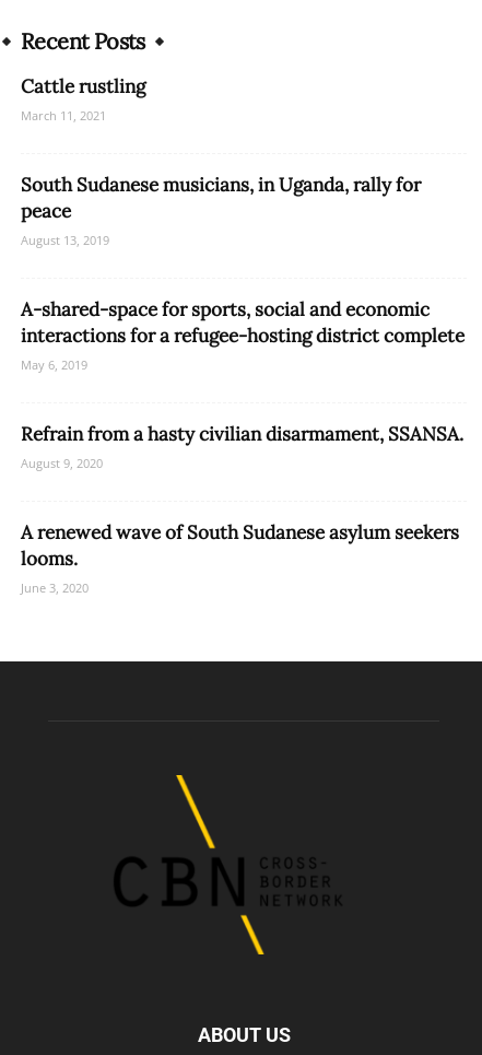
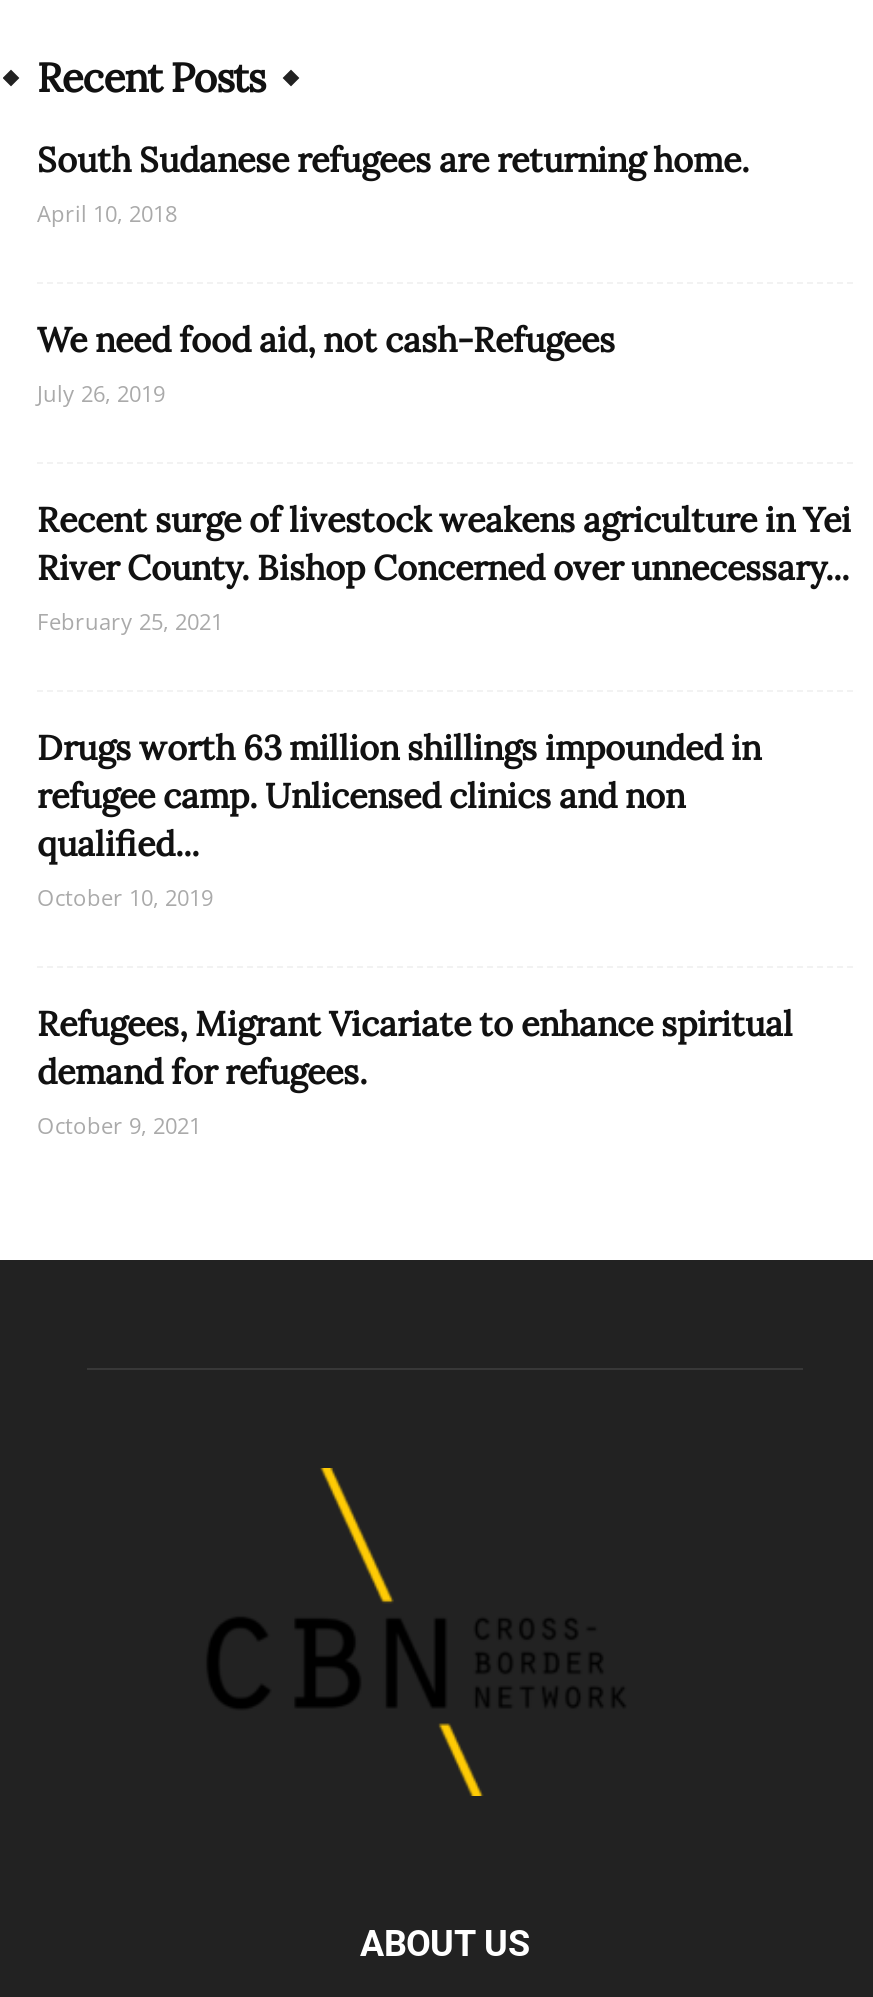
[21,74,145,123] Cattle rustling | March 11, 2021 -> [37,139,749,229] South Sudanese refugees are returning home. | April 10, 2018
[21,173,421,248] South Sudanese musicians, in Uganda, rally for | peace | August 13, 2019 -> [37,319,615,409] We need food aid, not cash-Refugees | July 26, 2019
[21,297,465,373] A-shared-space for sports, social and economic | interactions for a refugee-hosting district complete | May 6, 2019 -> [37,499,851,637] Recent surge of livestock weakens agriculture in Yei | River County. Bishop Concerned over unnecessary... | February 25, 2021
[21,422,463,471] Refrain from a hasty civilian disarmament, SSANSA. | August 9, 2020 -> [37,727,761,913] Drugs worth 63 million shillings impounded in | refugee camp. Unlicensed clinics and non | qualified... | October 10, 2019
[21,520,459,596] A renewed wave of South Sudanese asylum seekers | looms. | June 3, 2020 -> [37,1003,793,1141] Refugees, Migrant Vicariate to enhance spiritual | demand for refugees. | October 9, 2021

